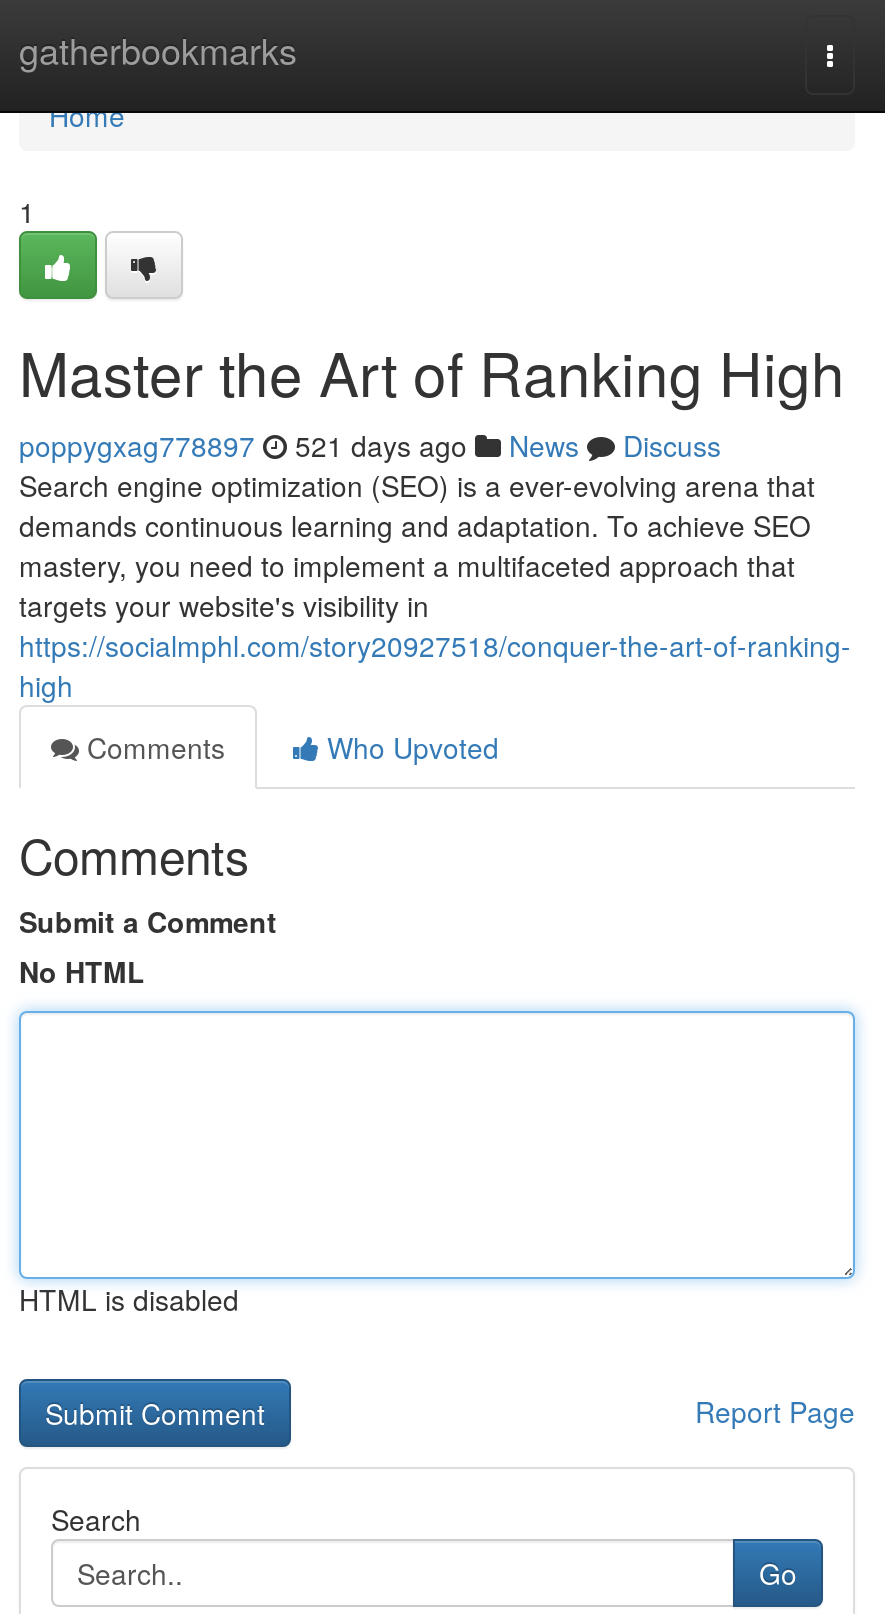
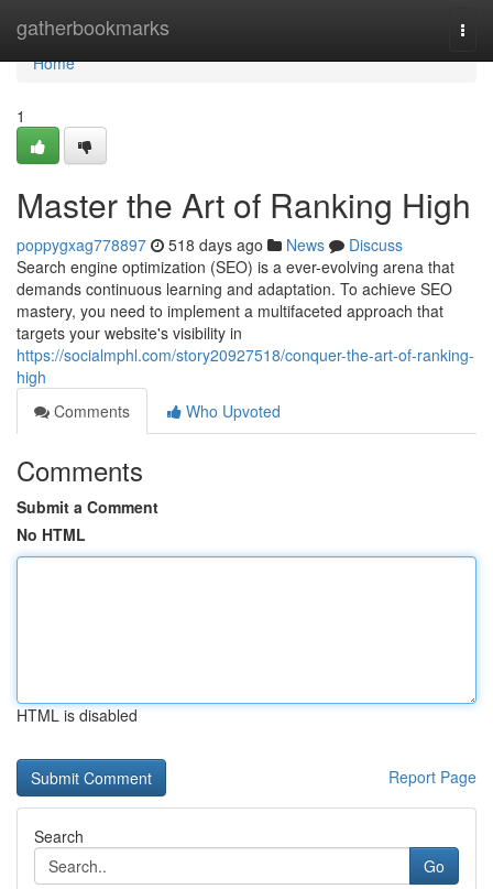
[19,425,721,465] poppygxag778897 521 days ago News Discuss -> [17,234,403,256] poppygxag778897 518 days ago News Discuss

